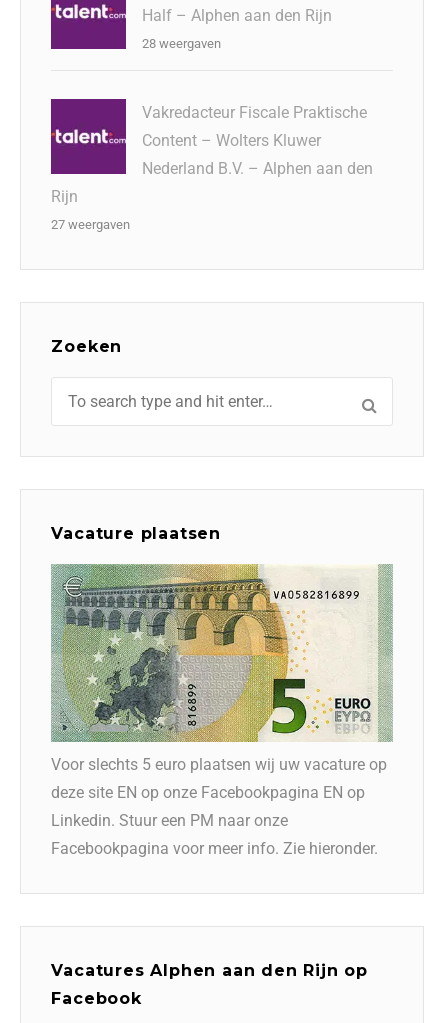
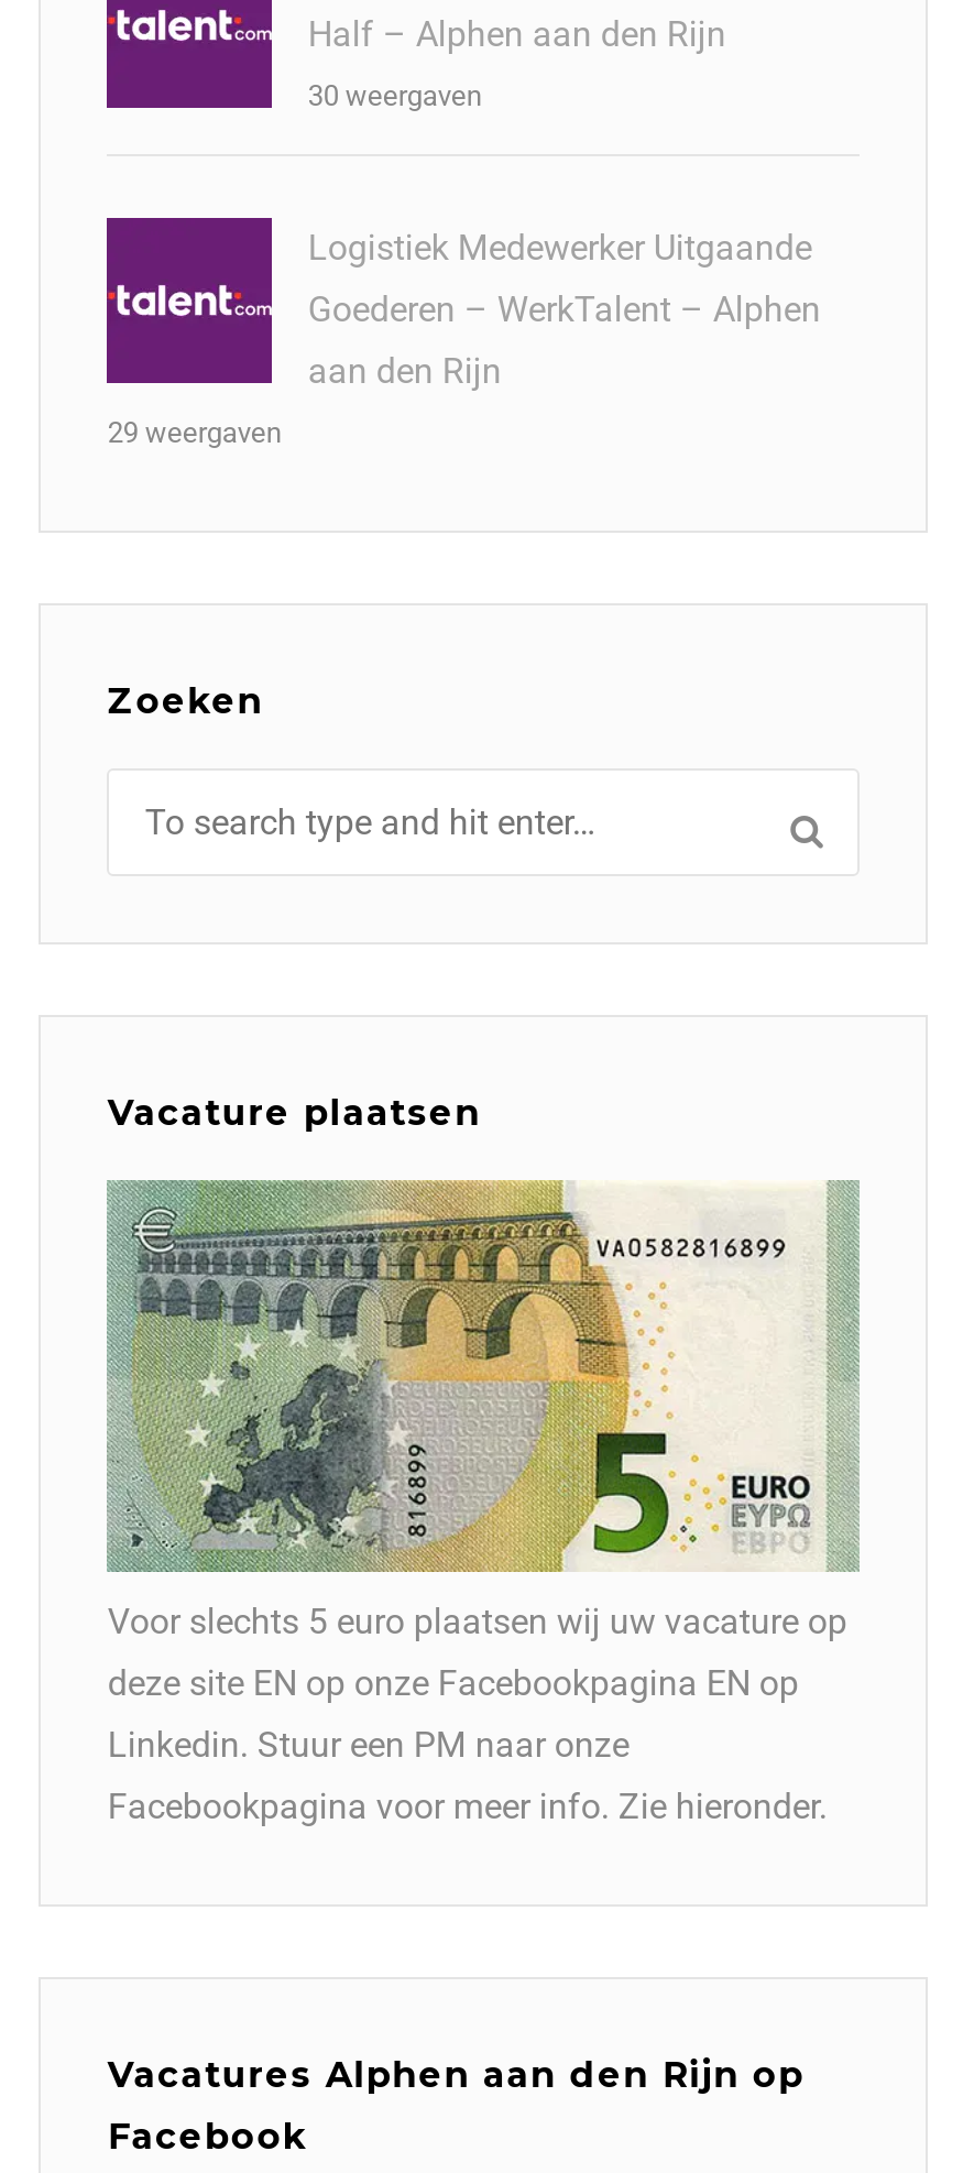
[142,36,221,51] 28 weergaven -> [308,79,482,112] 30 weergaven
[51,103,373,232] Vakredacteur Fiscale Praktische | Content – Wolters Kluwer | Nederland B.V. – Alphen aan den | Rijn | 27 weergaven -> [108,227,821,449] Logistiek Medewerker Uitgaande | Goederen – WerkTalent – Alphen | aan den Rijn | 29 weergaven

